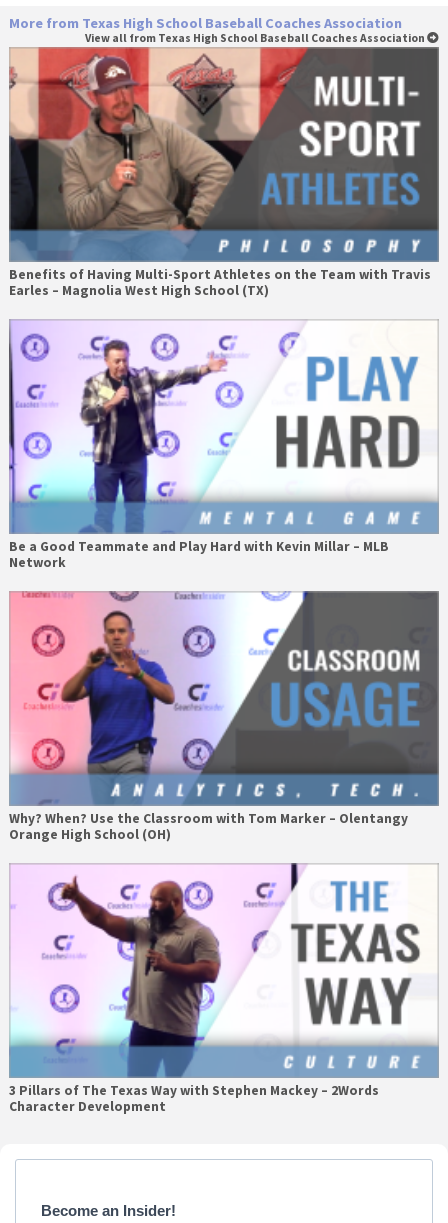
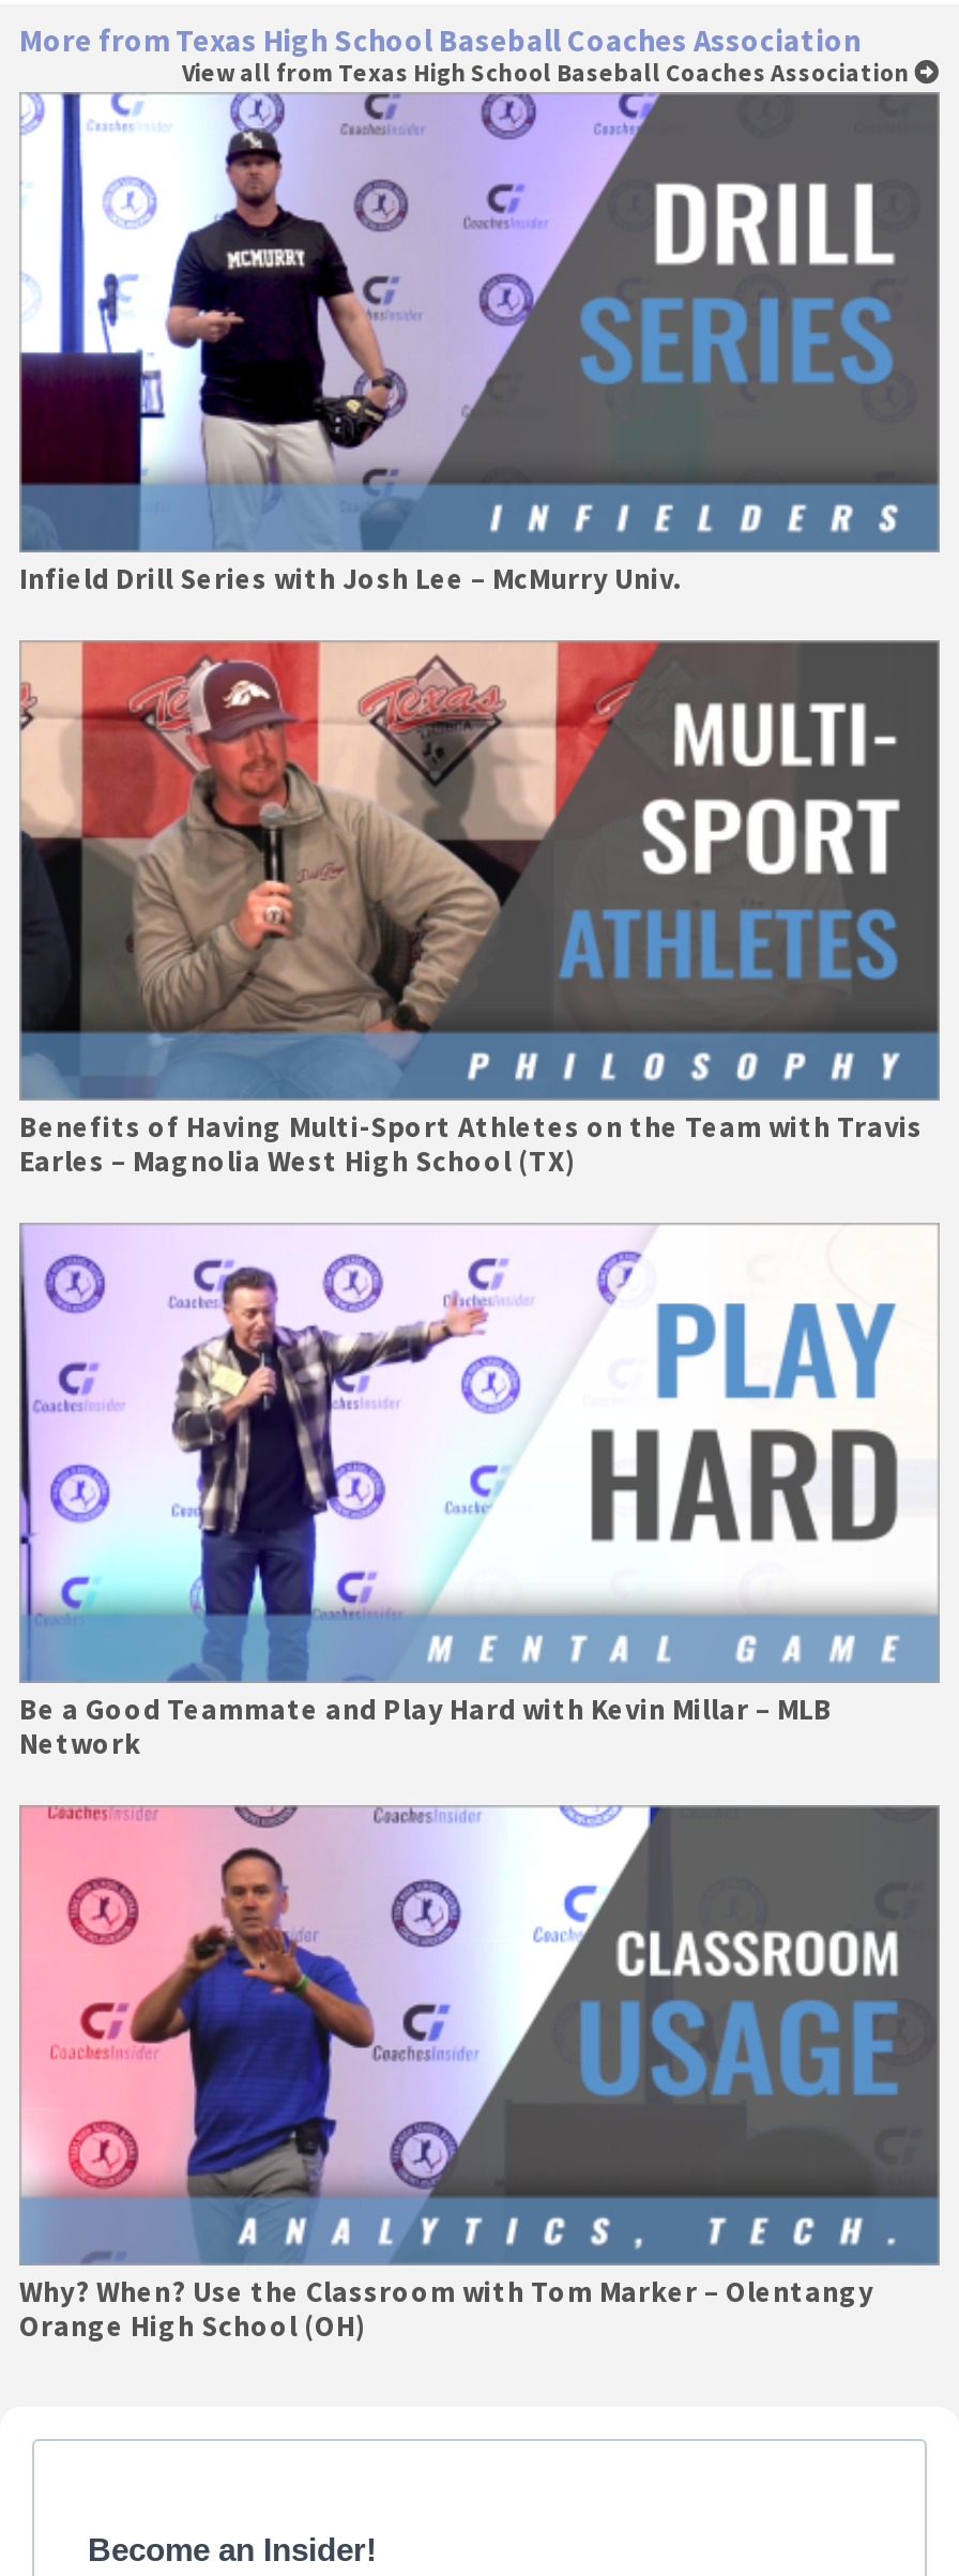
moved [8,47,431,843] -> [17,640,923,2345]: [image] | Benefits of Having Multi-Sport Athletes on the Team with Travis | Earles – Magnolia West High School (TX) | Be a Good Teammate and Play Hard with Kevin Millar – MLB | Network | Why? When? Use the Classroom with Tom Marker – Olentangy | Orange High School (OH)
none -> [19,92,897,598] [image] | Infield Drill Series with Josh Lee – McMurry Univ.
[9,863,438,1115] [image] | 3 Pillars of The Texas Way with Stephen Mackey – 2Words | Character Development -> none

